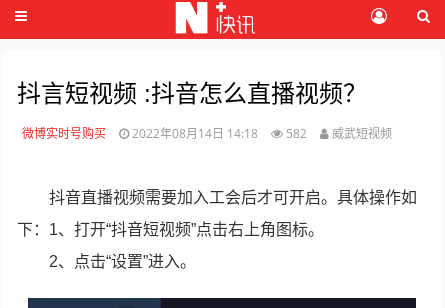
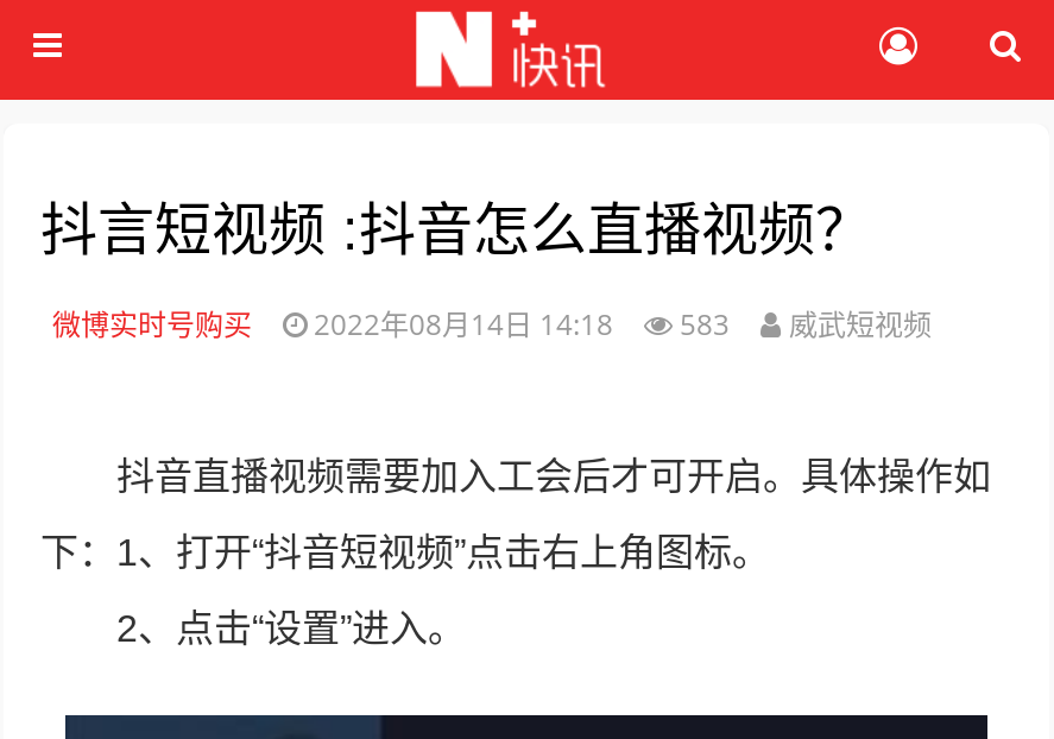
[22,125,392,142] 微博实时号购买 2022年08月14日 14:18 582 威武短视频 -> [52,304,932,345] 微博实时号购买 2022年08月14日 14:18 583 威武短视频

